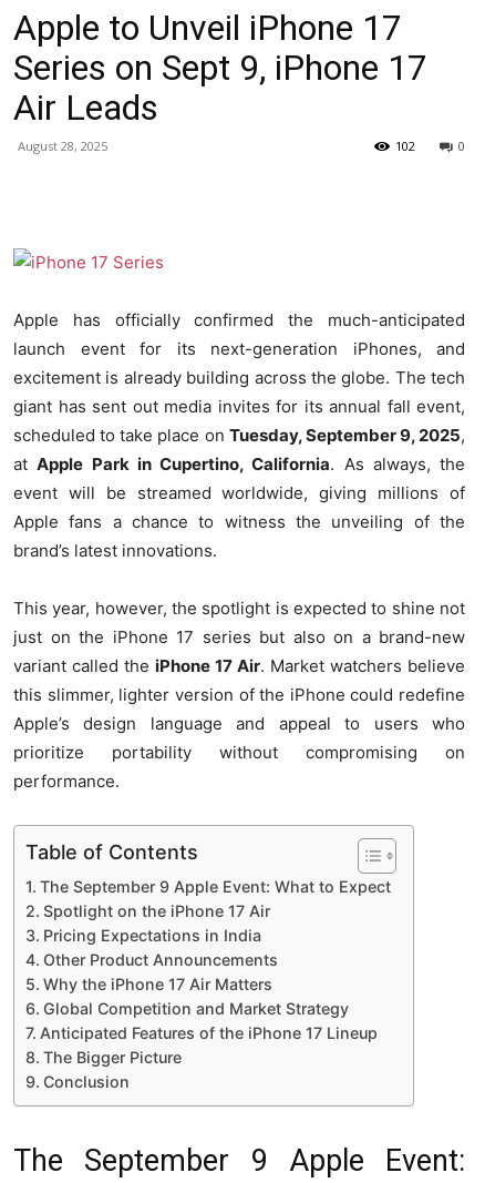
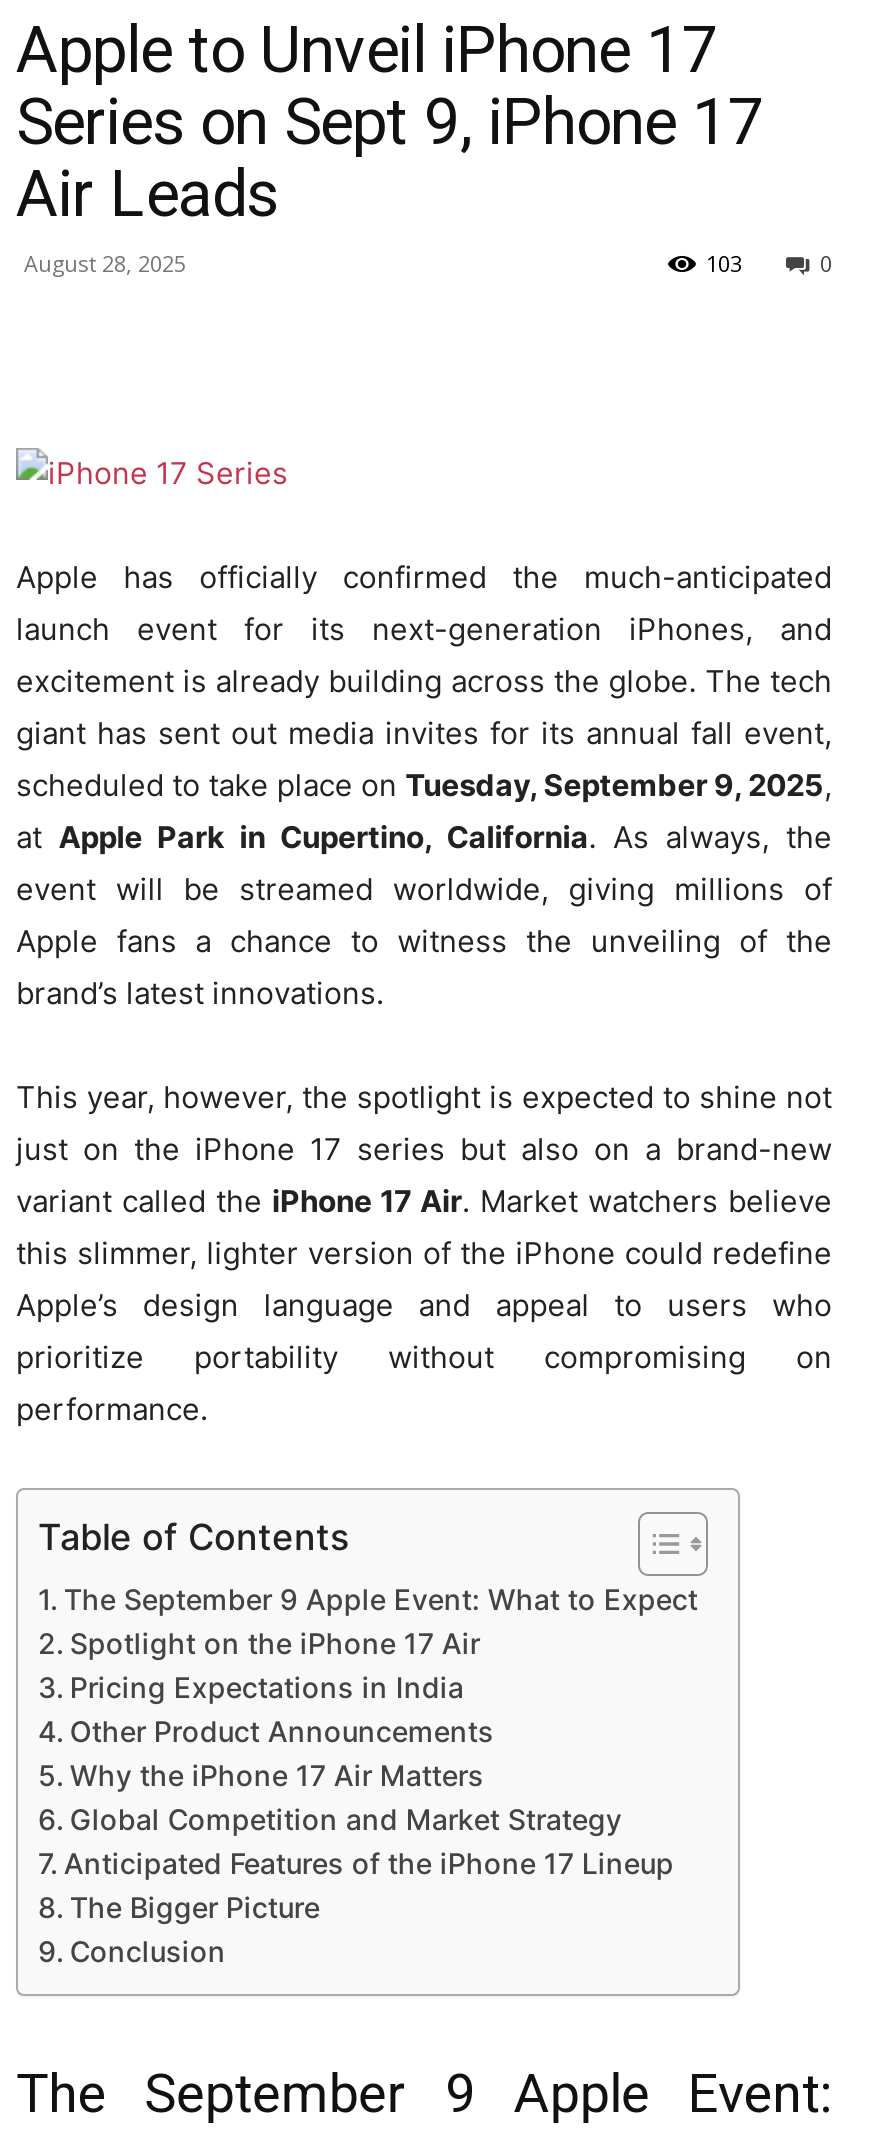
[395,137,415,154] 102 -> [706,248,742,278] 103

